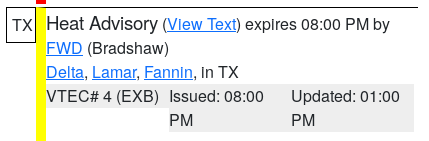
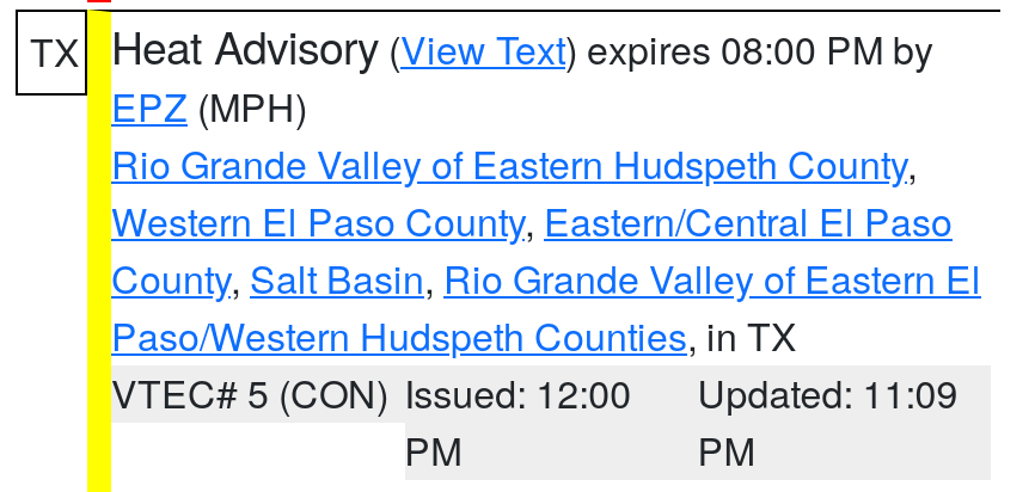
[46,36,264,107] FWD (Bradshaw) | Delta, Lamar, Fannin, in TX | VTEC# 4 (EXB) Issued: 08:00 -> [111,79,981,420] EPZ (MPH) | Rio Grande Valley of Eastern Hudspeth County, | Western El Paso County, Eastern/Central El Paso | County, Salt Basin, Rio Grande Valley of Eastern El | Paso/Western Hudspeth Counties, in TX | VTEC# 5 (CON) Issued: 12:00
[291,84,400,107] Updated: 01:00 -> [697,365,958,420] Updated: 11:09

